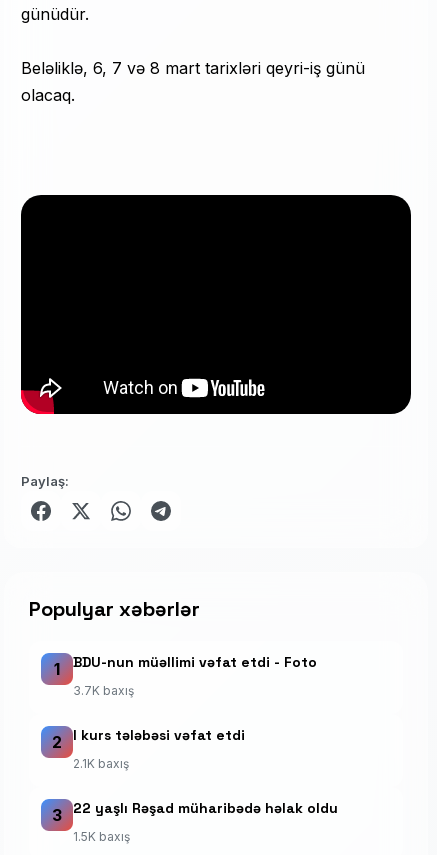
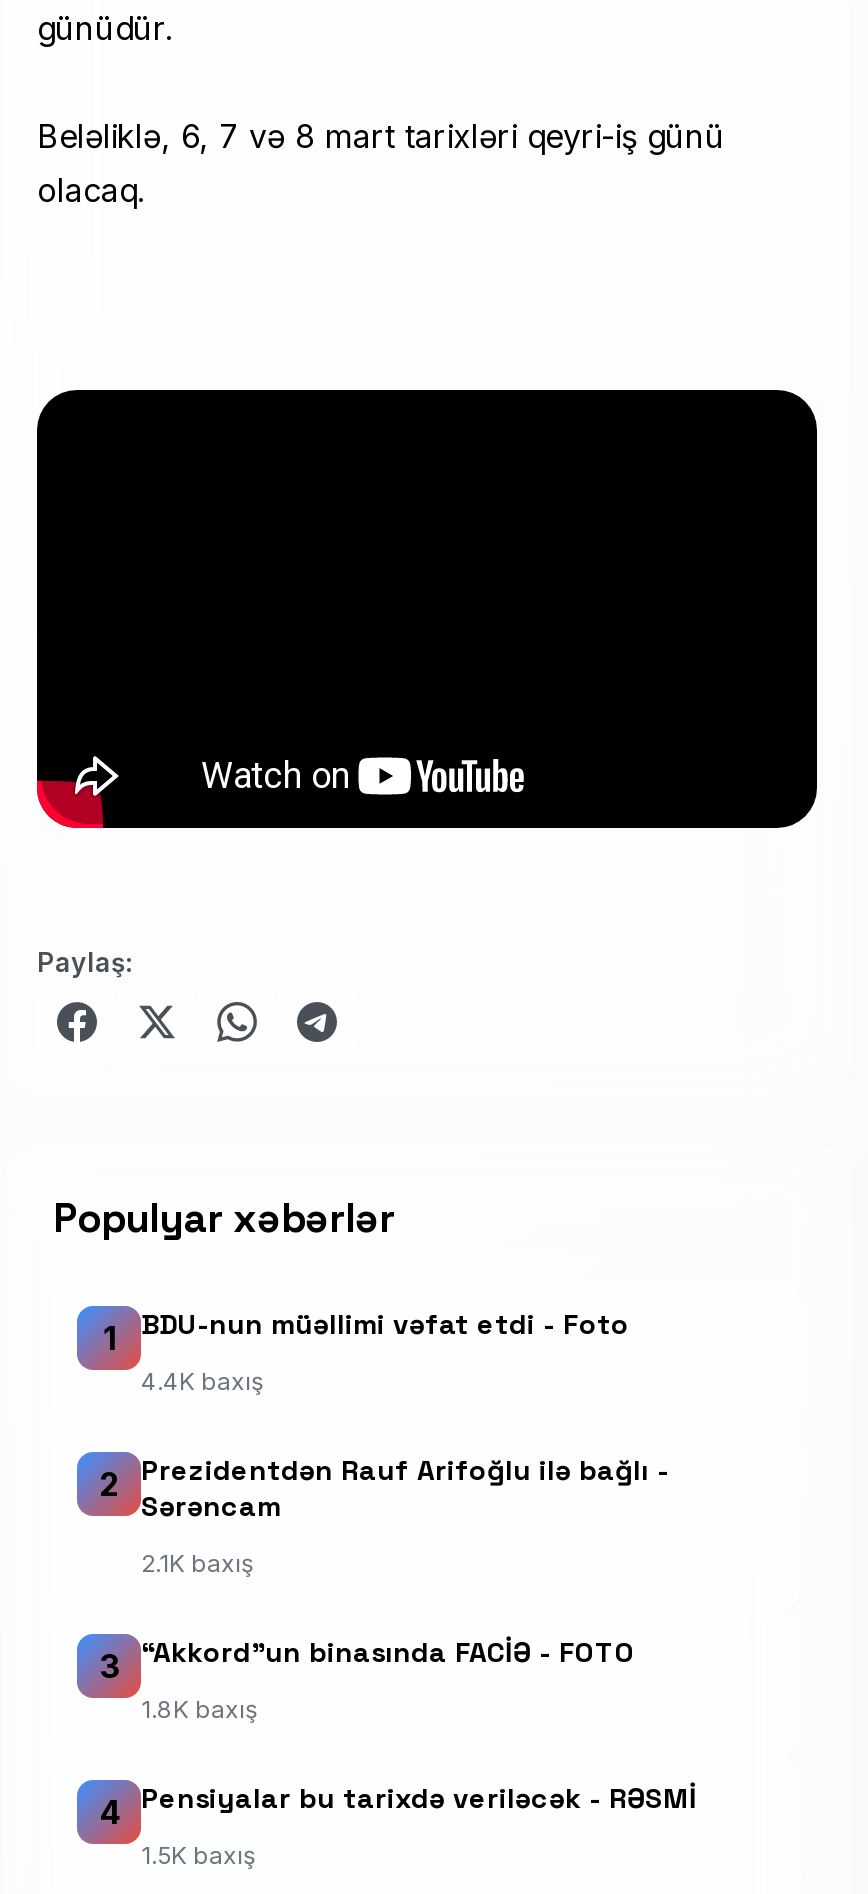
[73,683,134,698] 3.7K baxış -> [141,1367,263,1397] 4.4K baxış
[73,726,245,744] I kurs tələbəsi vəfat etdi -> [141,1453,669,1525] Prezidentdən Rauf Arifoğlu ilə bağlı - | Sərəncam
[73,799,338,817] 22 yaşlı Rəşad müharibədə həlak oldu -> [99,1635,697,1832] “Akkord”un binasında FACİƏ - FOTO | 1.8K baxış | 4 | Pensiyalar bu tarixdə veriləcək - RƏSMİ

